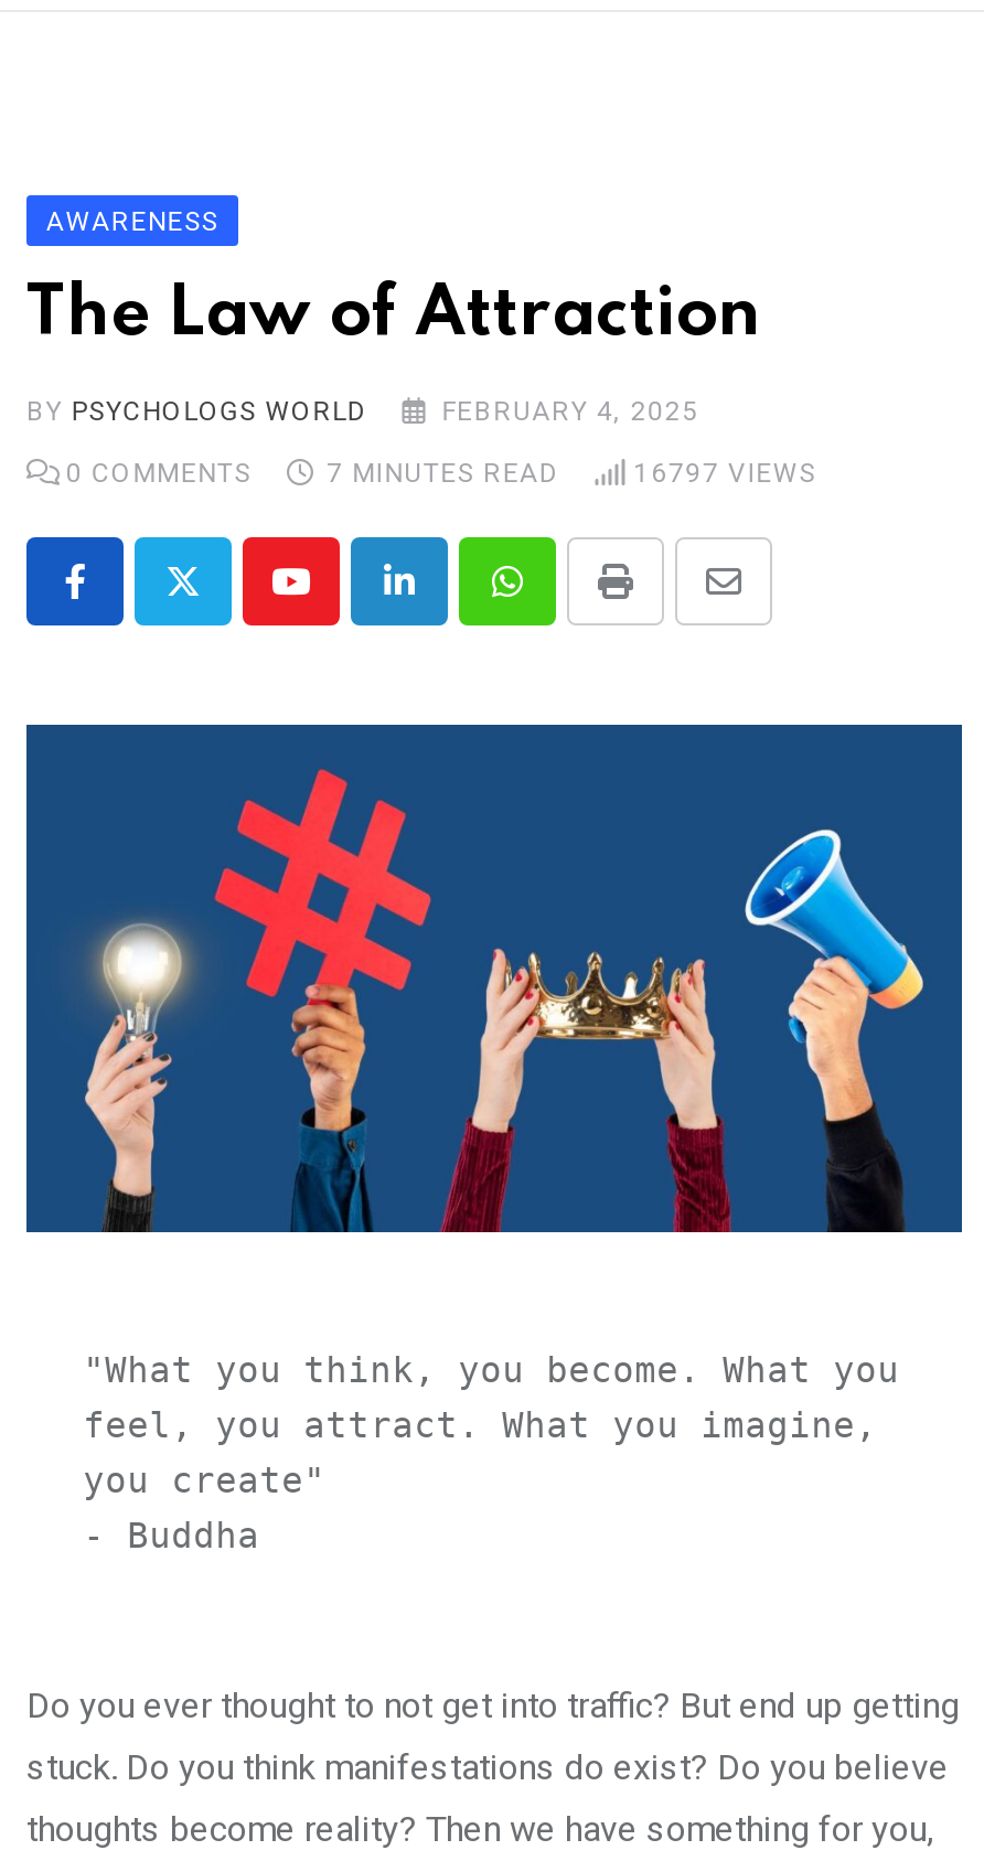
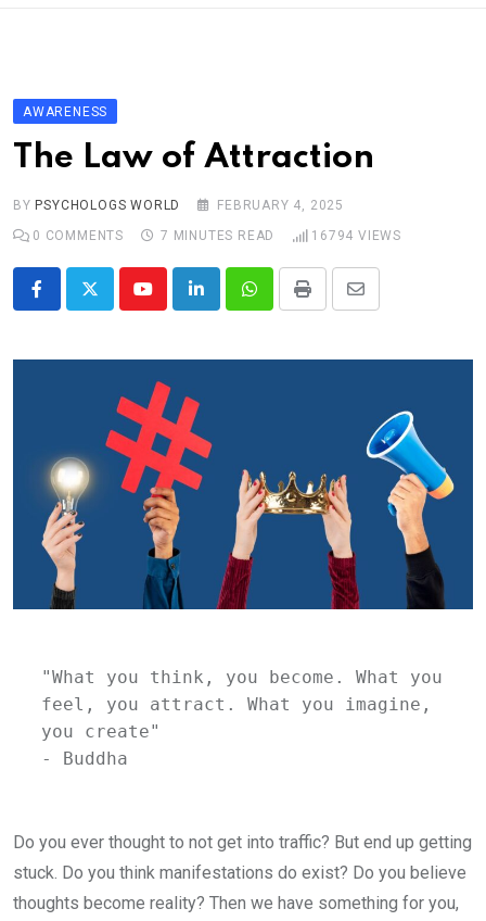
[634,458,816,489] 16797 VIEWS -> [312,228,401,243] 16794 VIEWS

